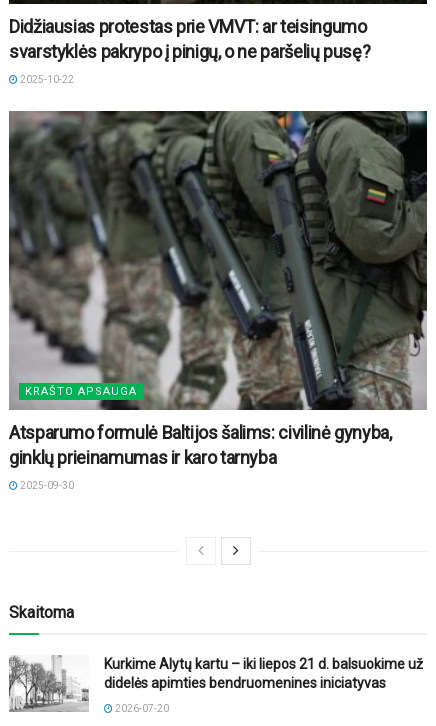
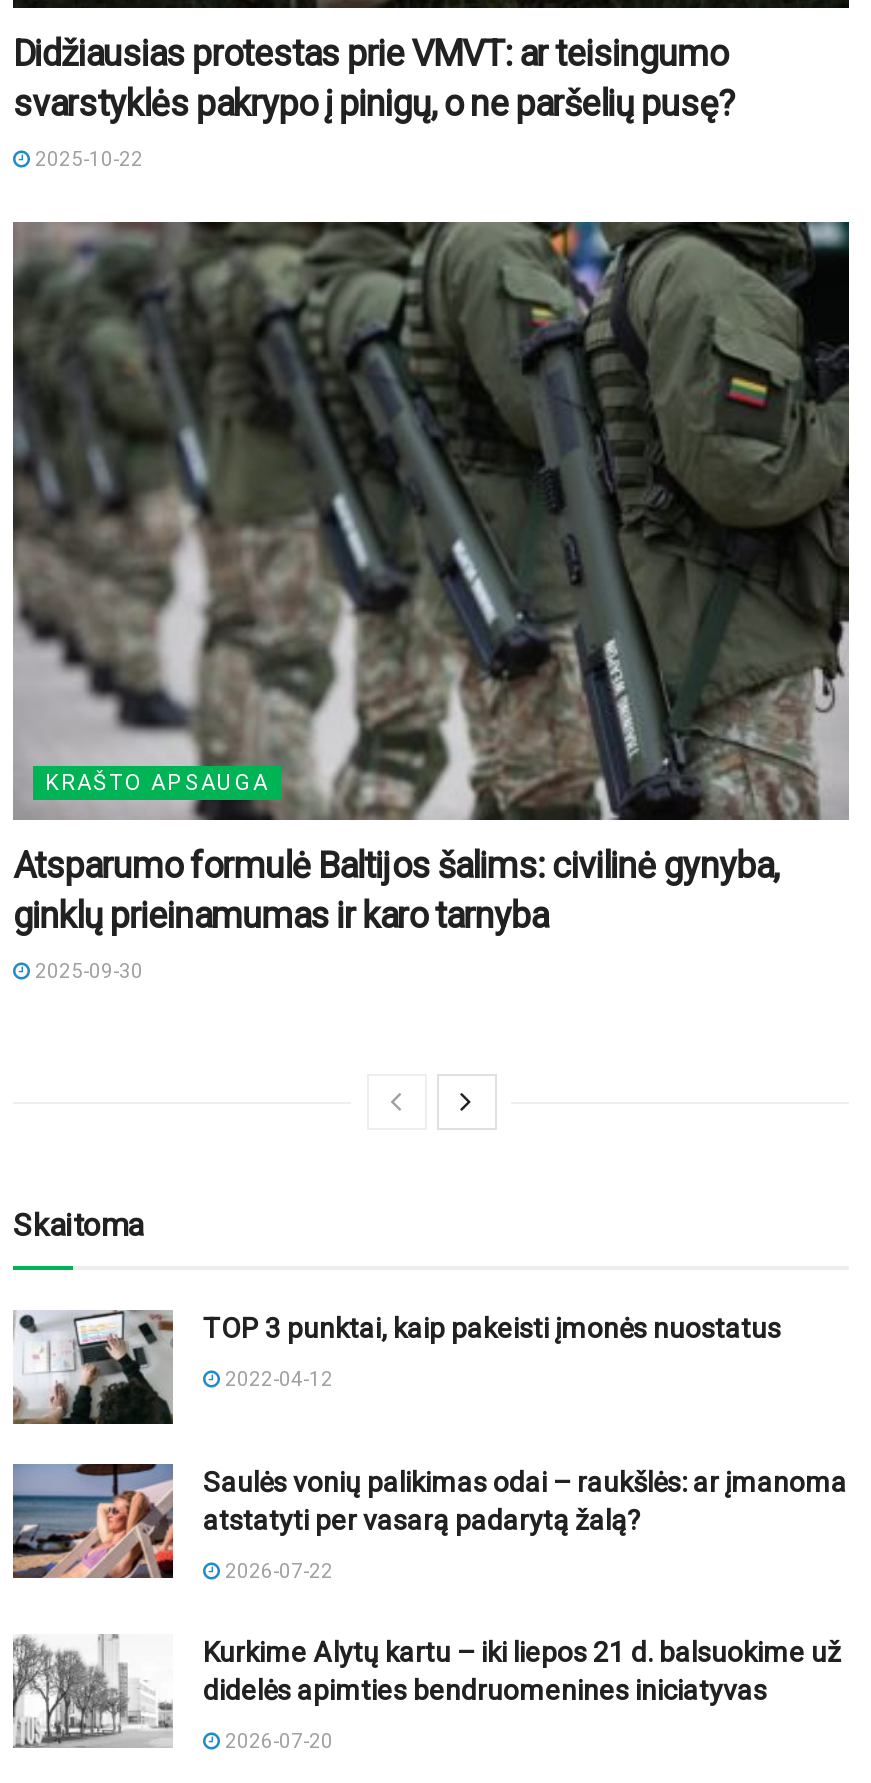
none -> [11,1462,175,1580] [image]
none -> [13,1310,847,1582] [image] | TOP 3 punktai, kaip pakeisti įmonės nuostatus | 2022-04-12 | Saulės vonių palikimas odai – raukšlės: ar įmanoma | atstatyti per vasarą padarytą žalą? | 2026-07-22

